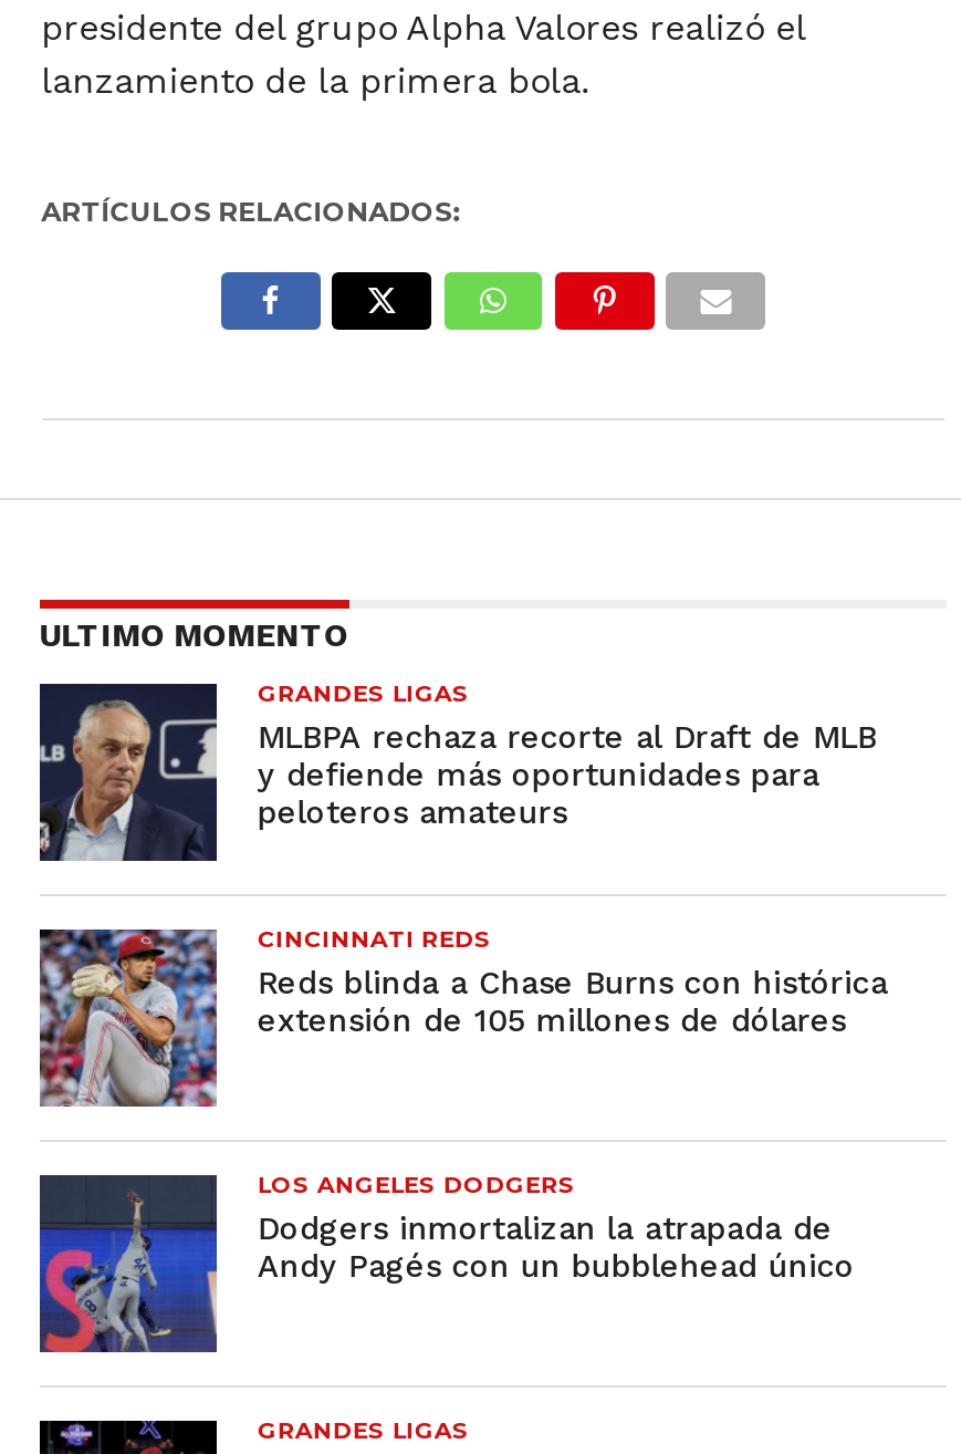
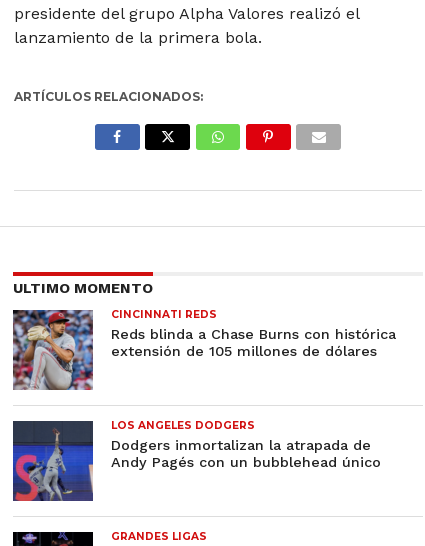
[40,681,877,863] [image] | GRANDES LIGAS | MLBPA rechaza recorte al Draft de MLB | y defiende más oportunidades para | peloteros amateurs -> none

